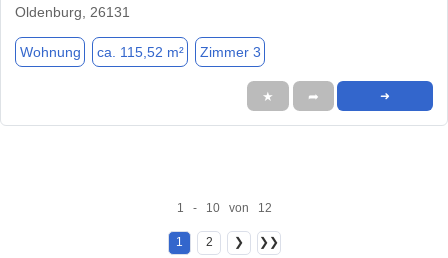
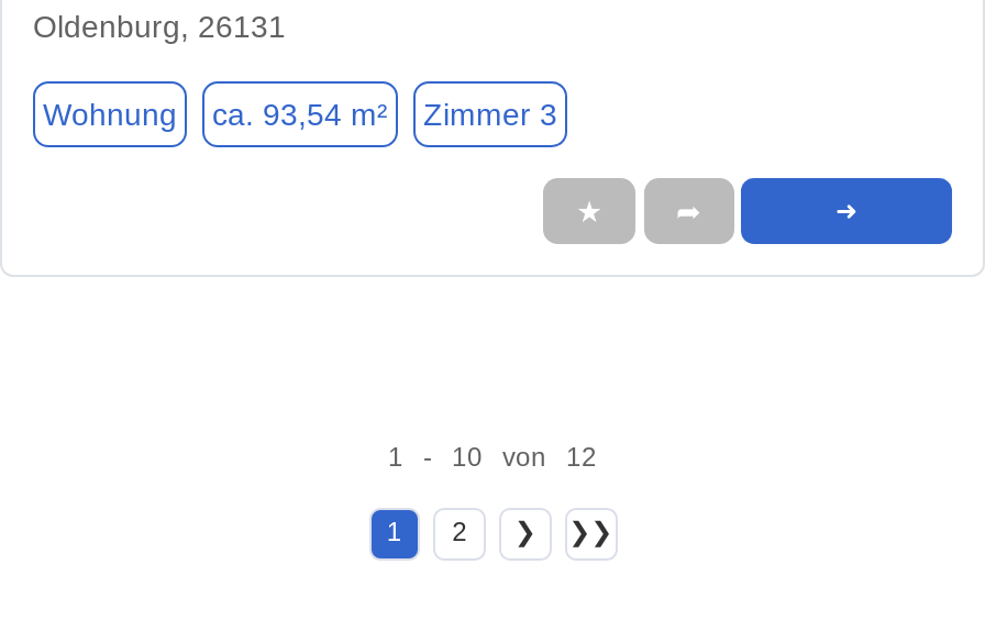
[19,44,260,60] Wohnung ca. 115,52 m² Zimmer 3 -> [43,97,557,132] Wohnung ca. 93,54 m² Zimmer 3

